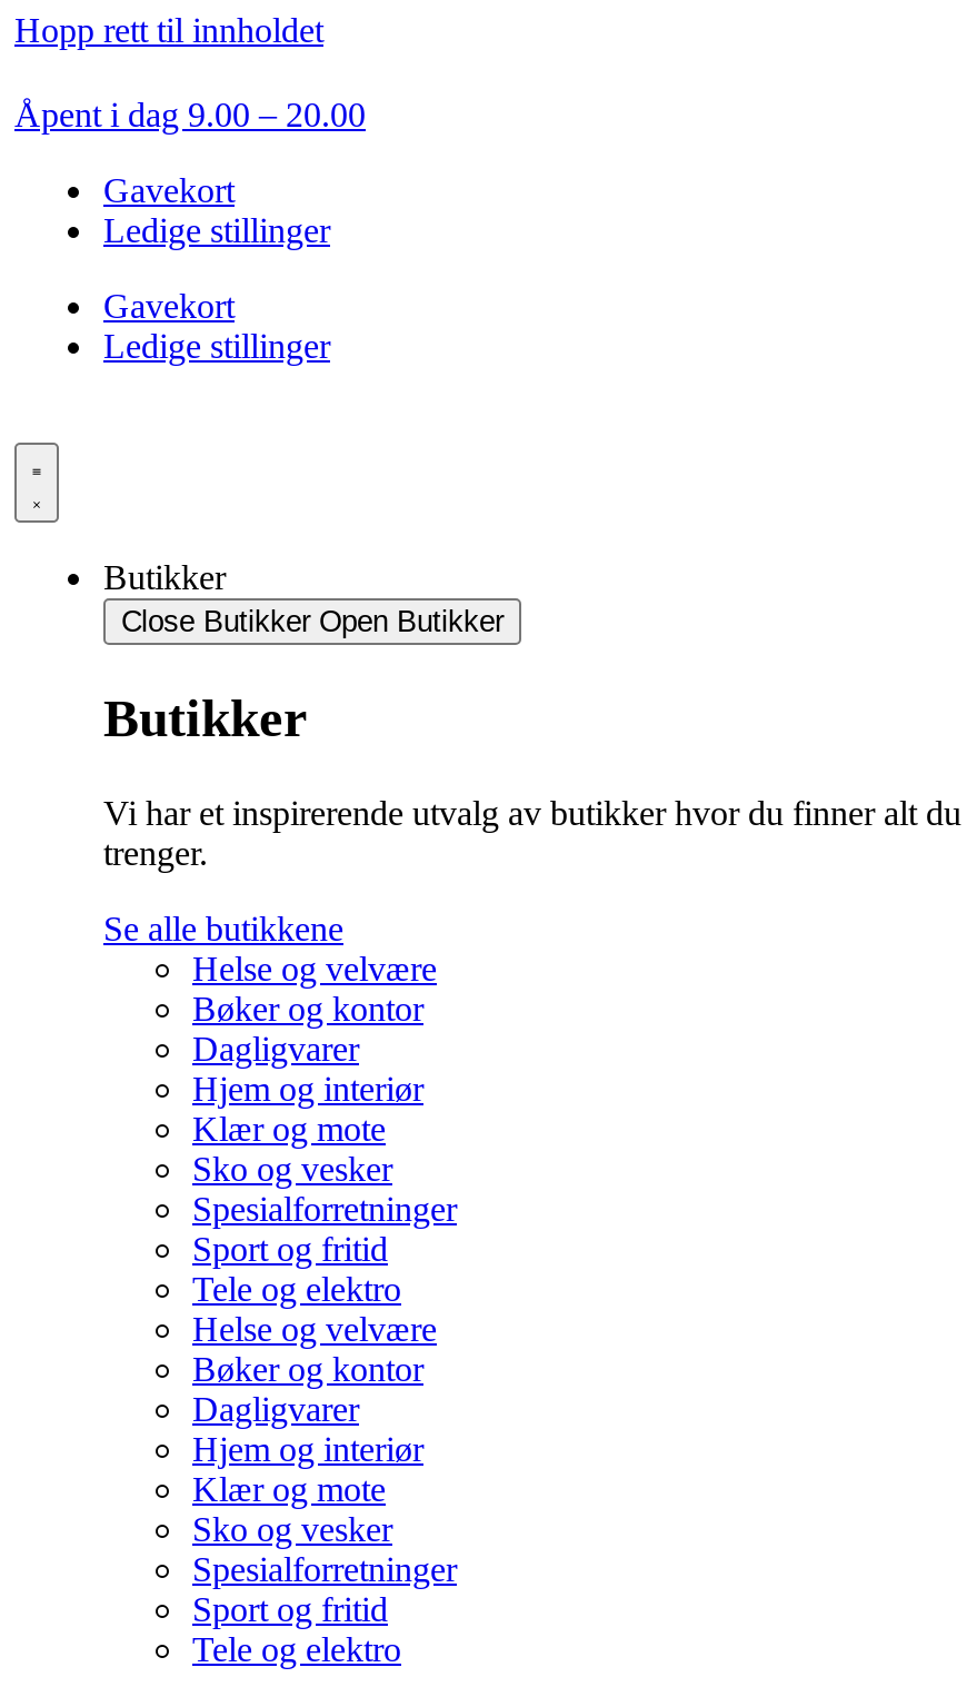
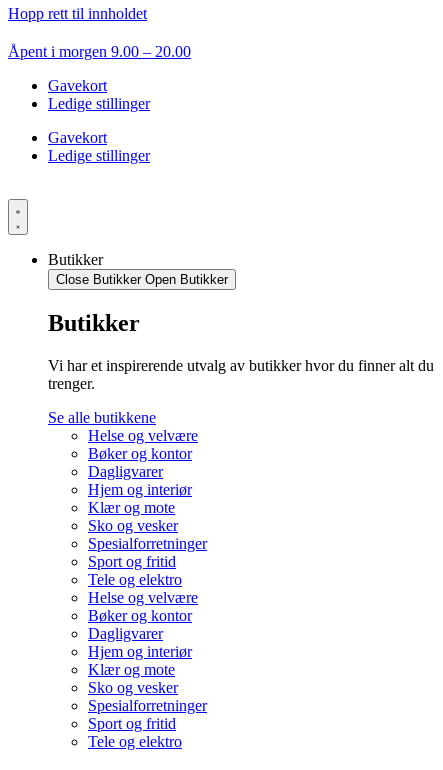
[14,96,366,133] Åpent i dag 9.00 – 20.00 -> [8,43,191,60] Åpent i morgen 9.00 – 20.00

